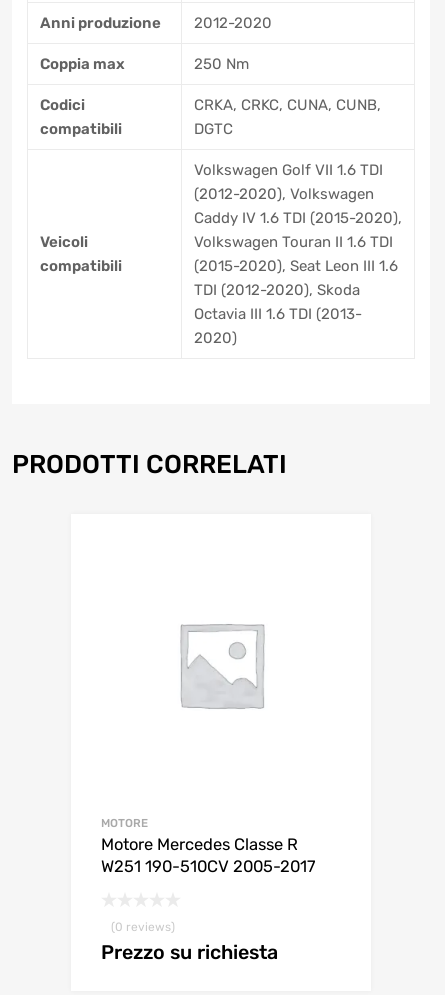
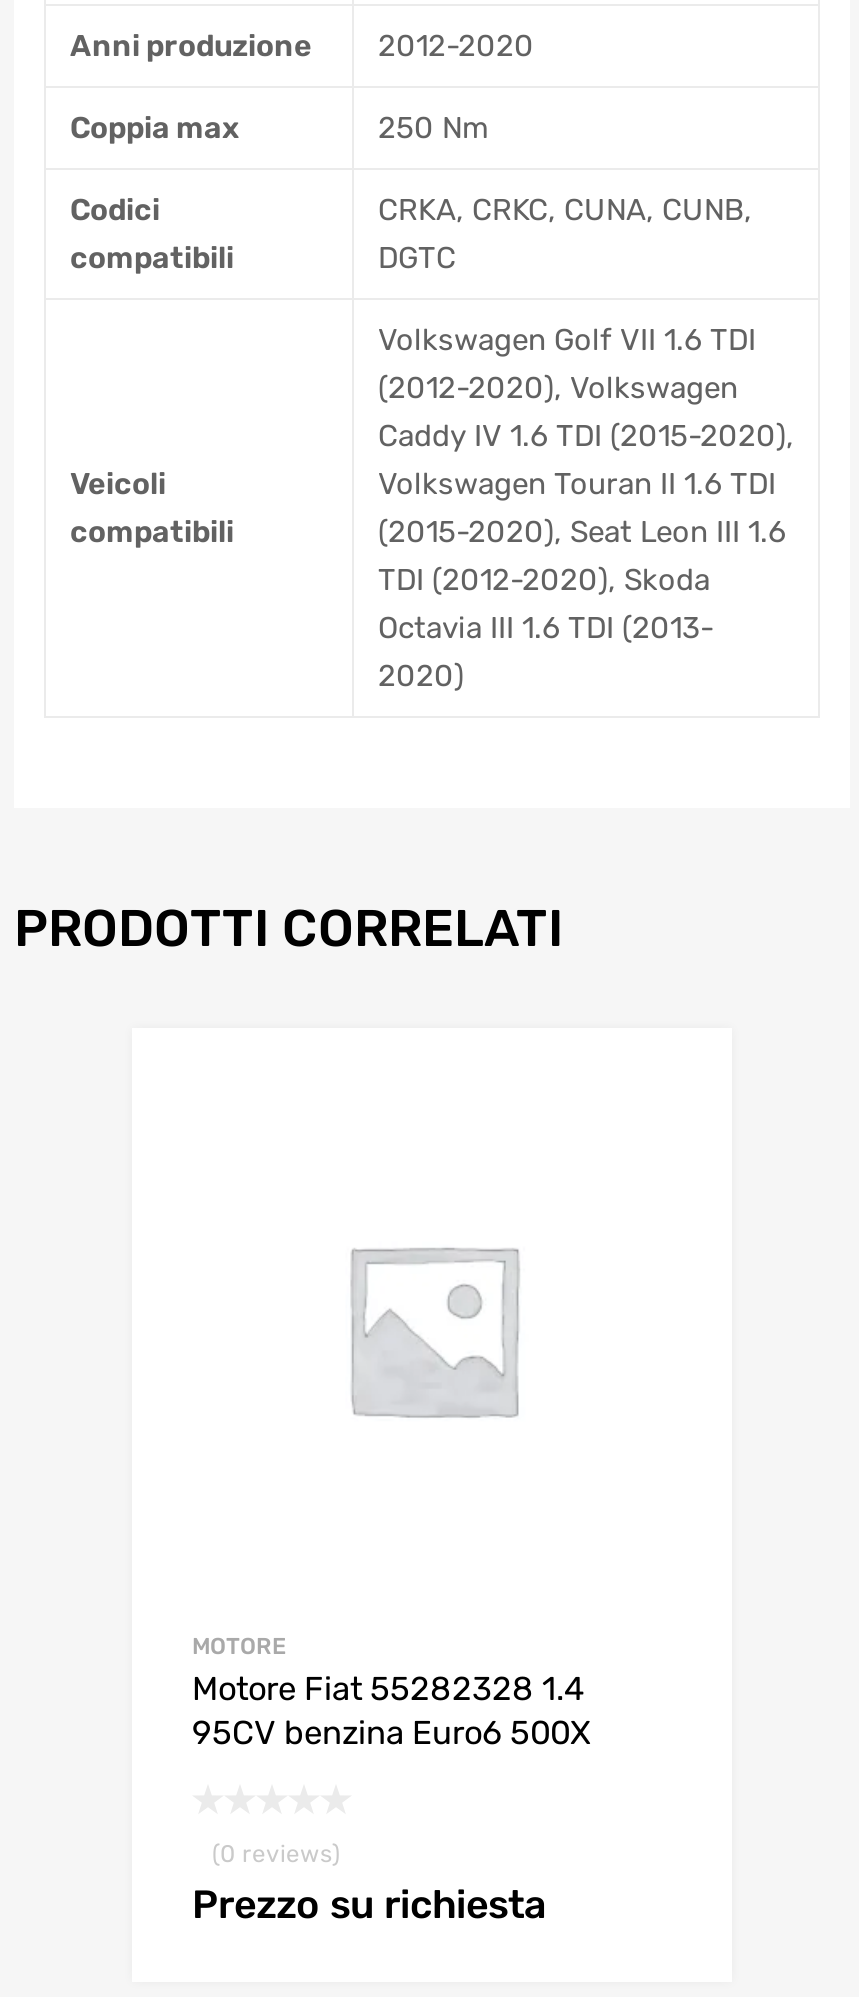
[101,834,315,875] Motore Mercedes Classe R | W251 190-510CV 2005-2017 -> [192,1669,590,1751] Motore Fiat 55282328 1.4 | 95CV benzina Euro6 500X

